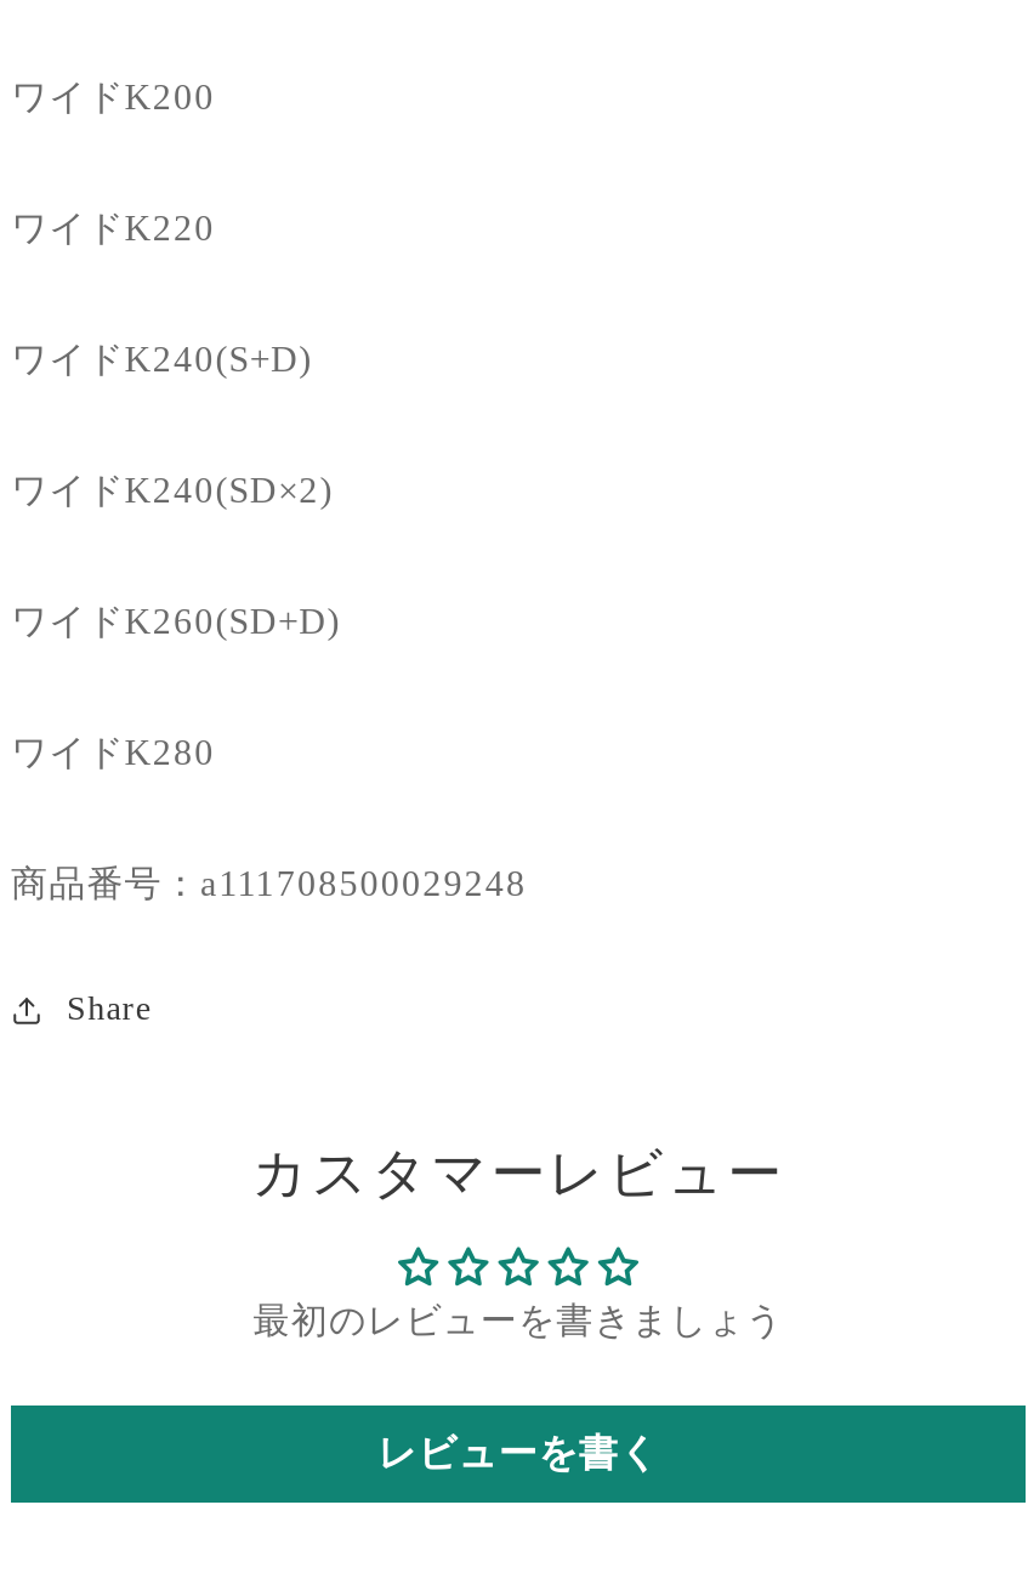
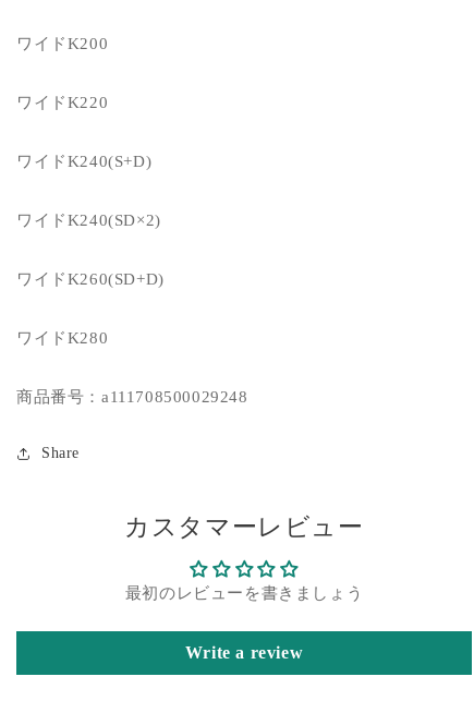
[377,1432,659,1473] レビューを書く -> [185,643,303,662] Write a review

